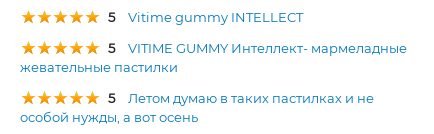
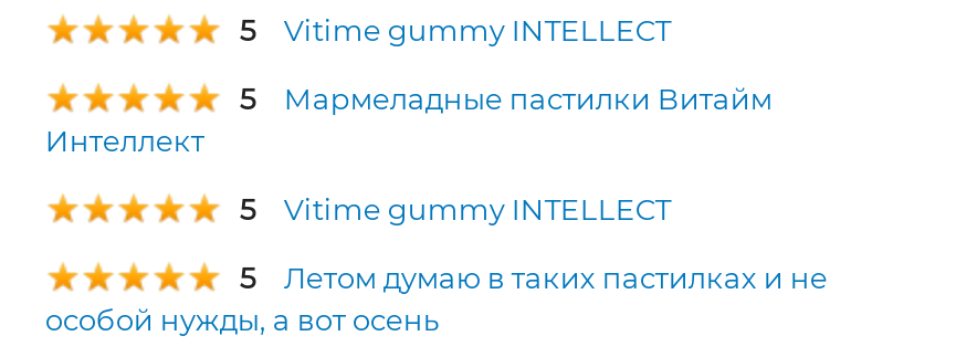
[20,40,407,75] VITIME GUMMY Интеллект- мармеладные | жевательные пастилки -> [45,81,772,227] Мармеладные пастилки Витайм | Интеллект | 5 | Vitime gummy INTELLECT

